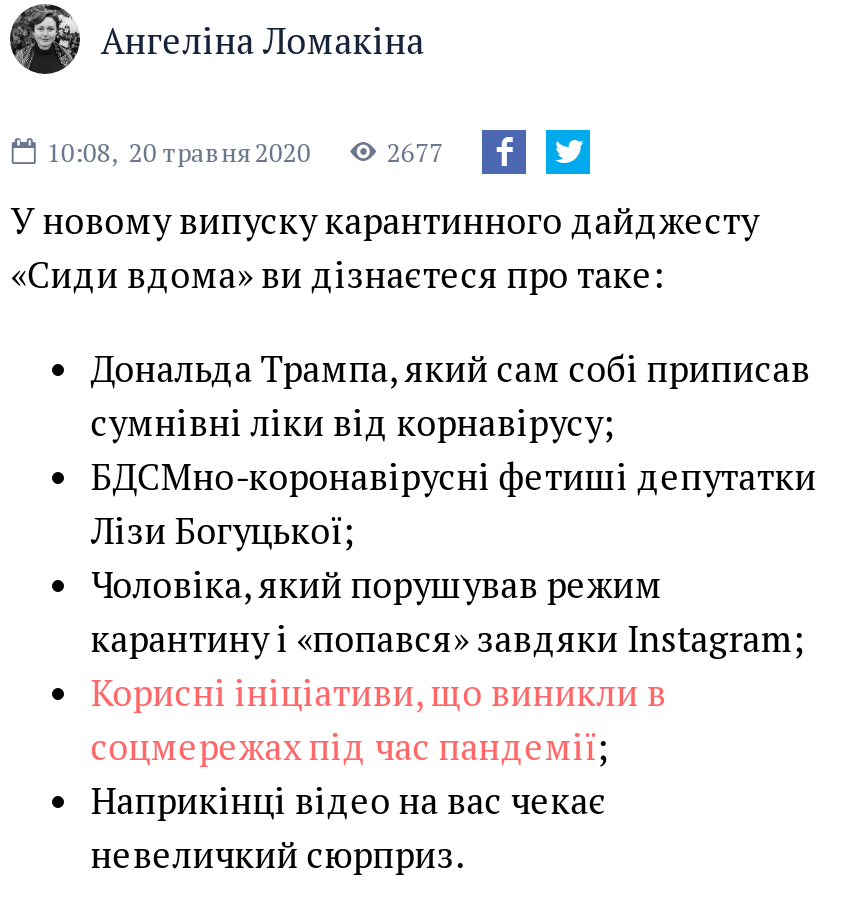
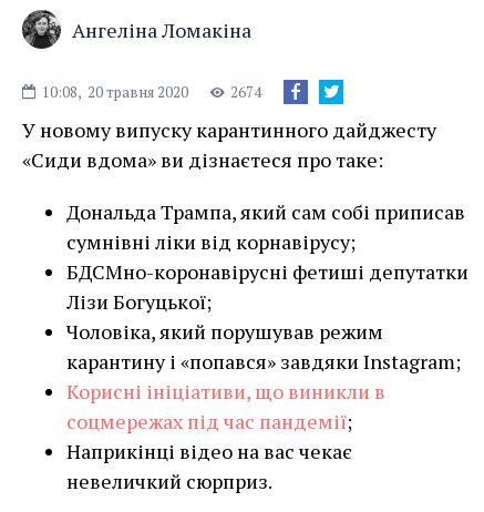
[387,133,443,169] 2677 -> [231,81,262,101] 2674

